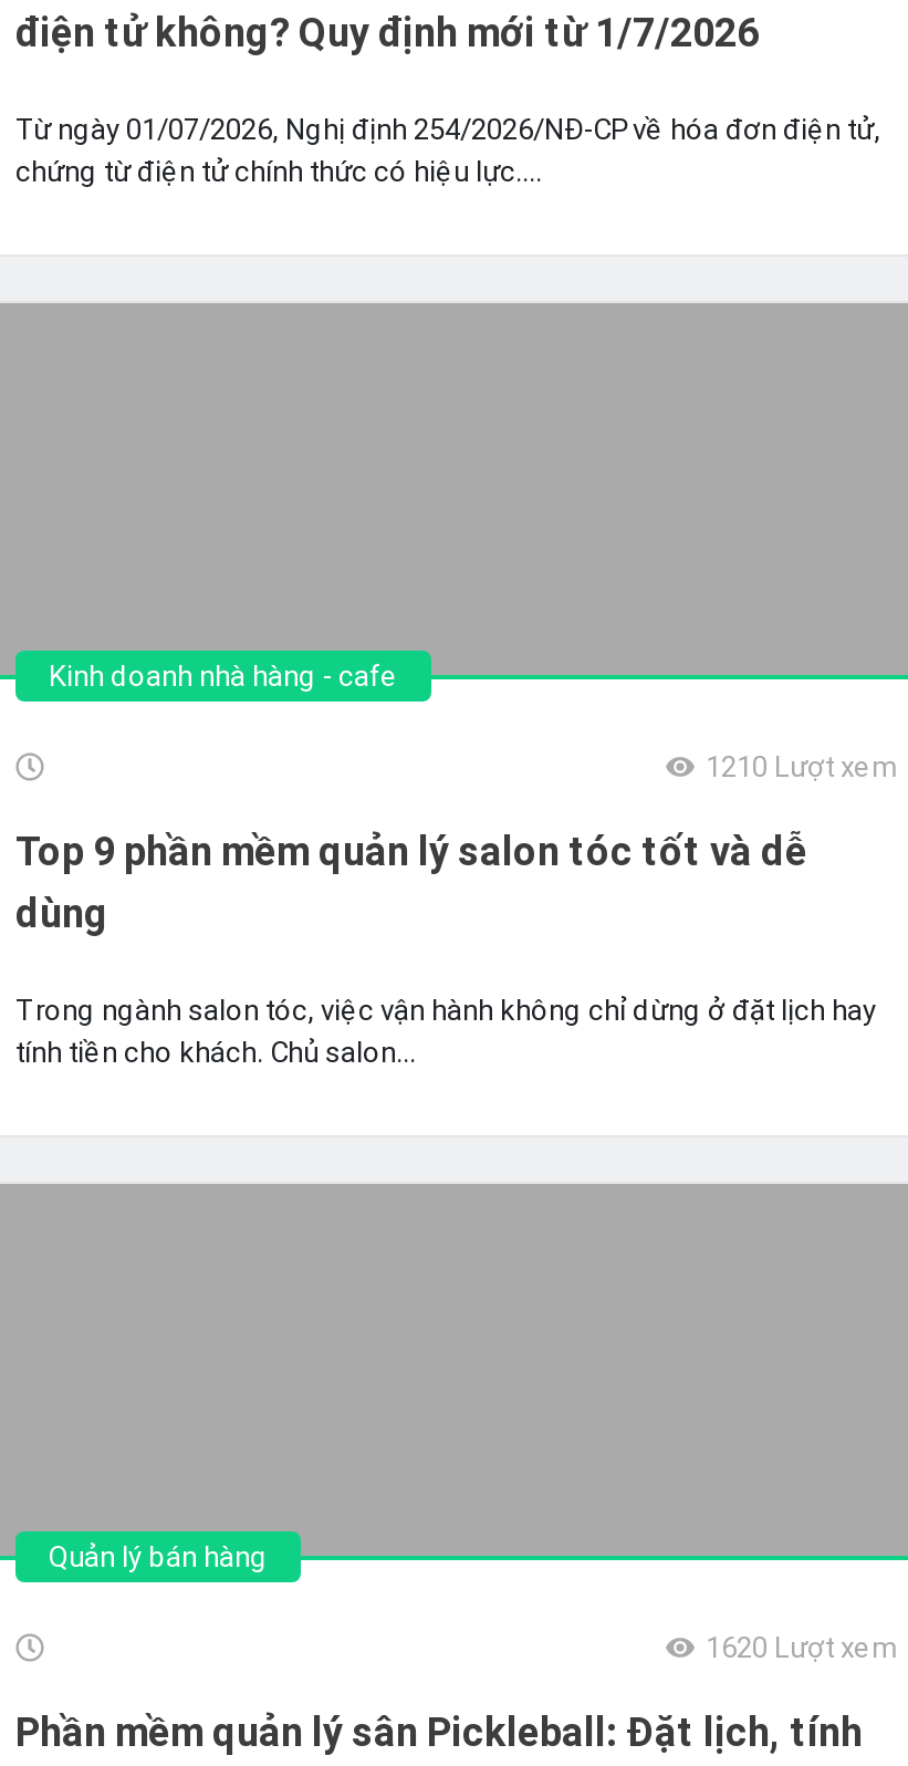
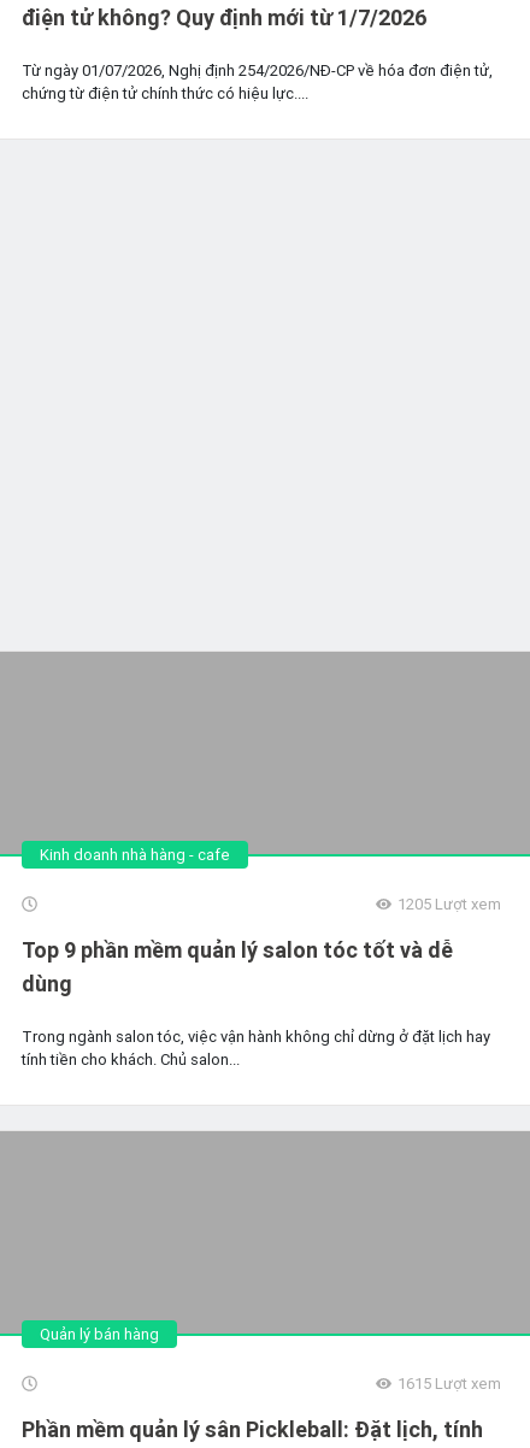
[706,748,896,786] 1210 Lượt xem -> [397,894,501,914] 1205 Lượt xem
[706,1629,896,1666] 1620 Lượt xem -> [397,1373,501,1394] 1615 Lượt xem

